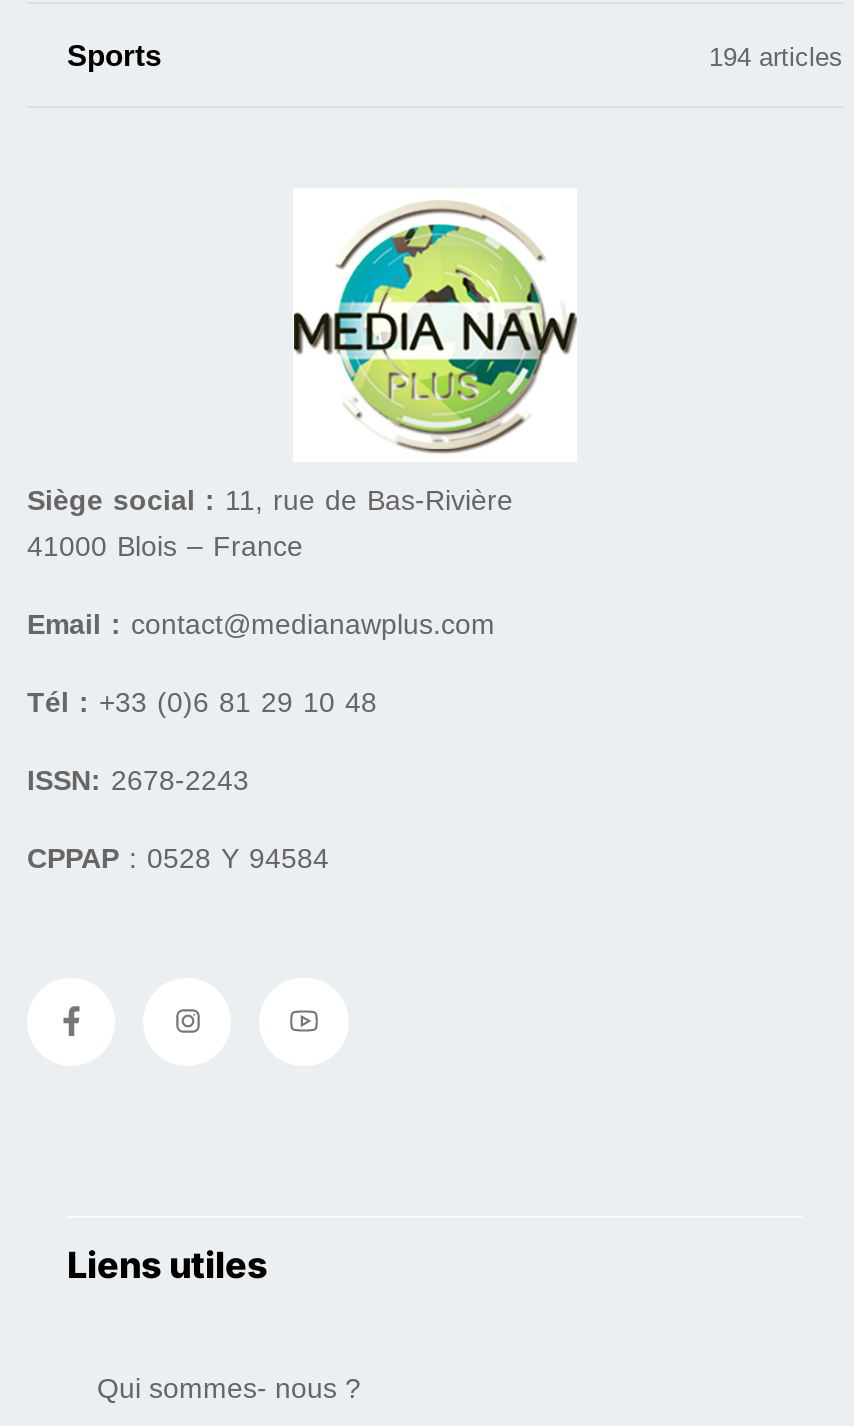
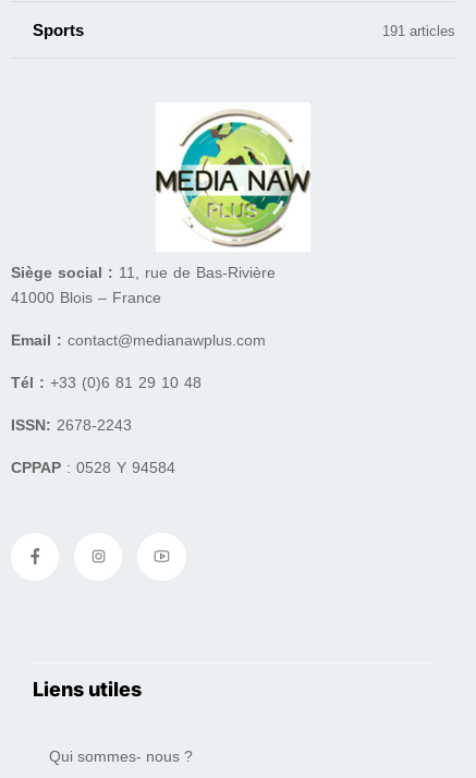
[709,42,843,72] 194 articles -> [382,23,455,39] 191 articles

